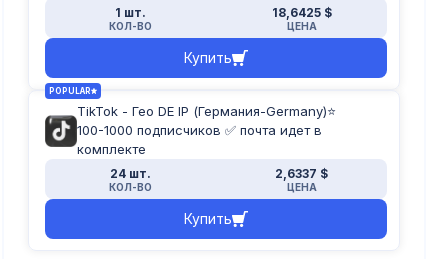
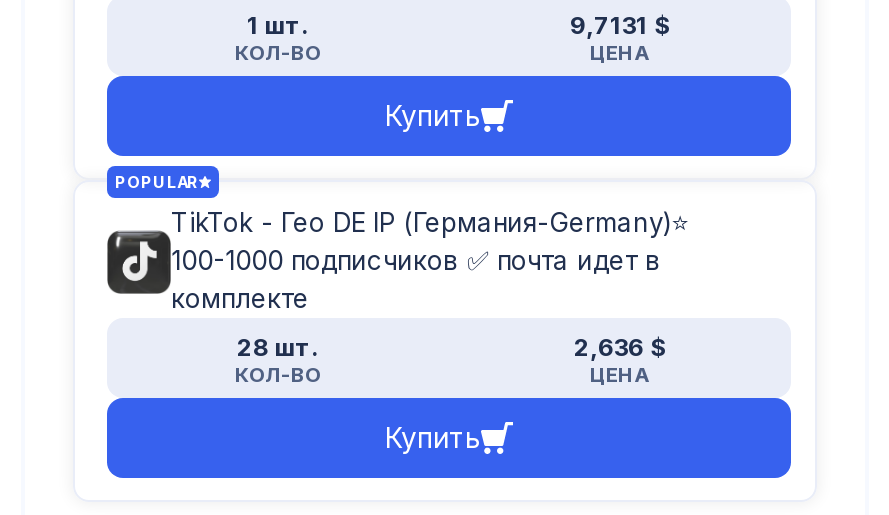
[271,5,331,20] 18,6425 $ -> [570,10,670,40] 9,7131 $
[110,166,151,181] 24 шт. -> [237,332,319,362] 28 шт.
[275,166,328,181] 2,6337 $ -> [574,332,666,362] 2,636 $

